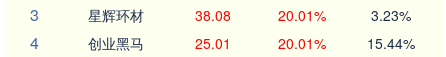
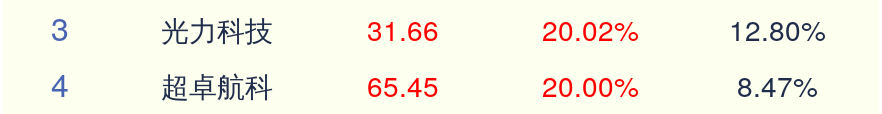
[88,5,410,25] 星辉环材 | 38.08 | 20.01% | 3.23% -> [161,10,825,50] 光力科技 | 31.66 | 20.02% | 12.80%
[88,33,414,53] 创业黑马 | 25.01 | 20.01% | 15.44% -> [161,66,817,106] 超卓航科 | 65.45 | 20.00% | 8.47%

